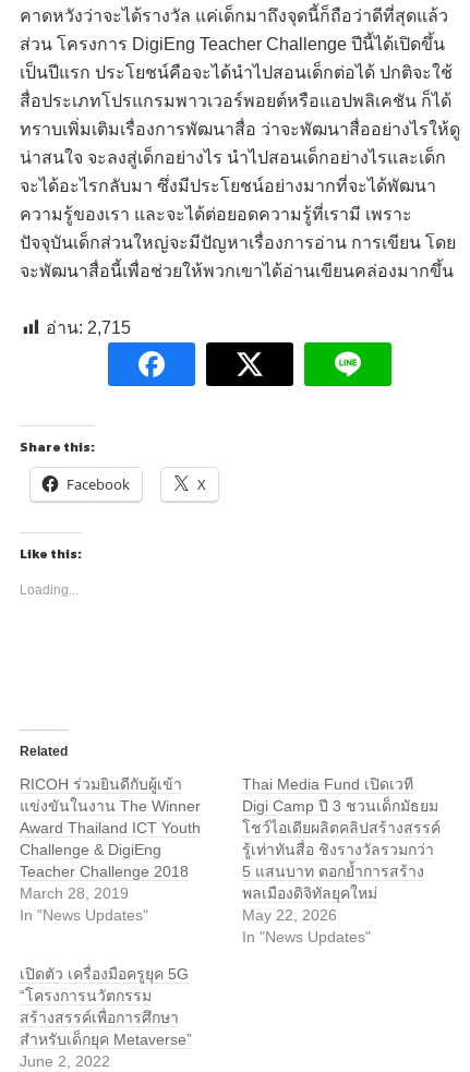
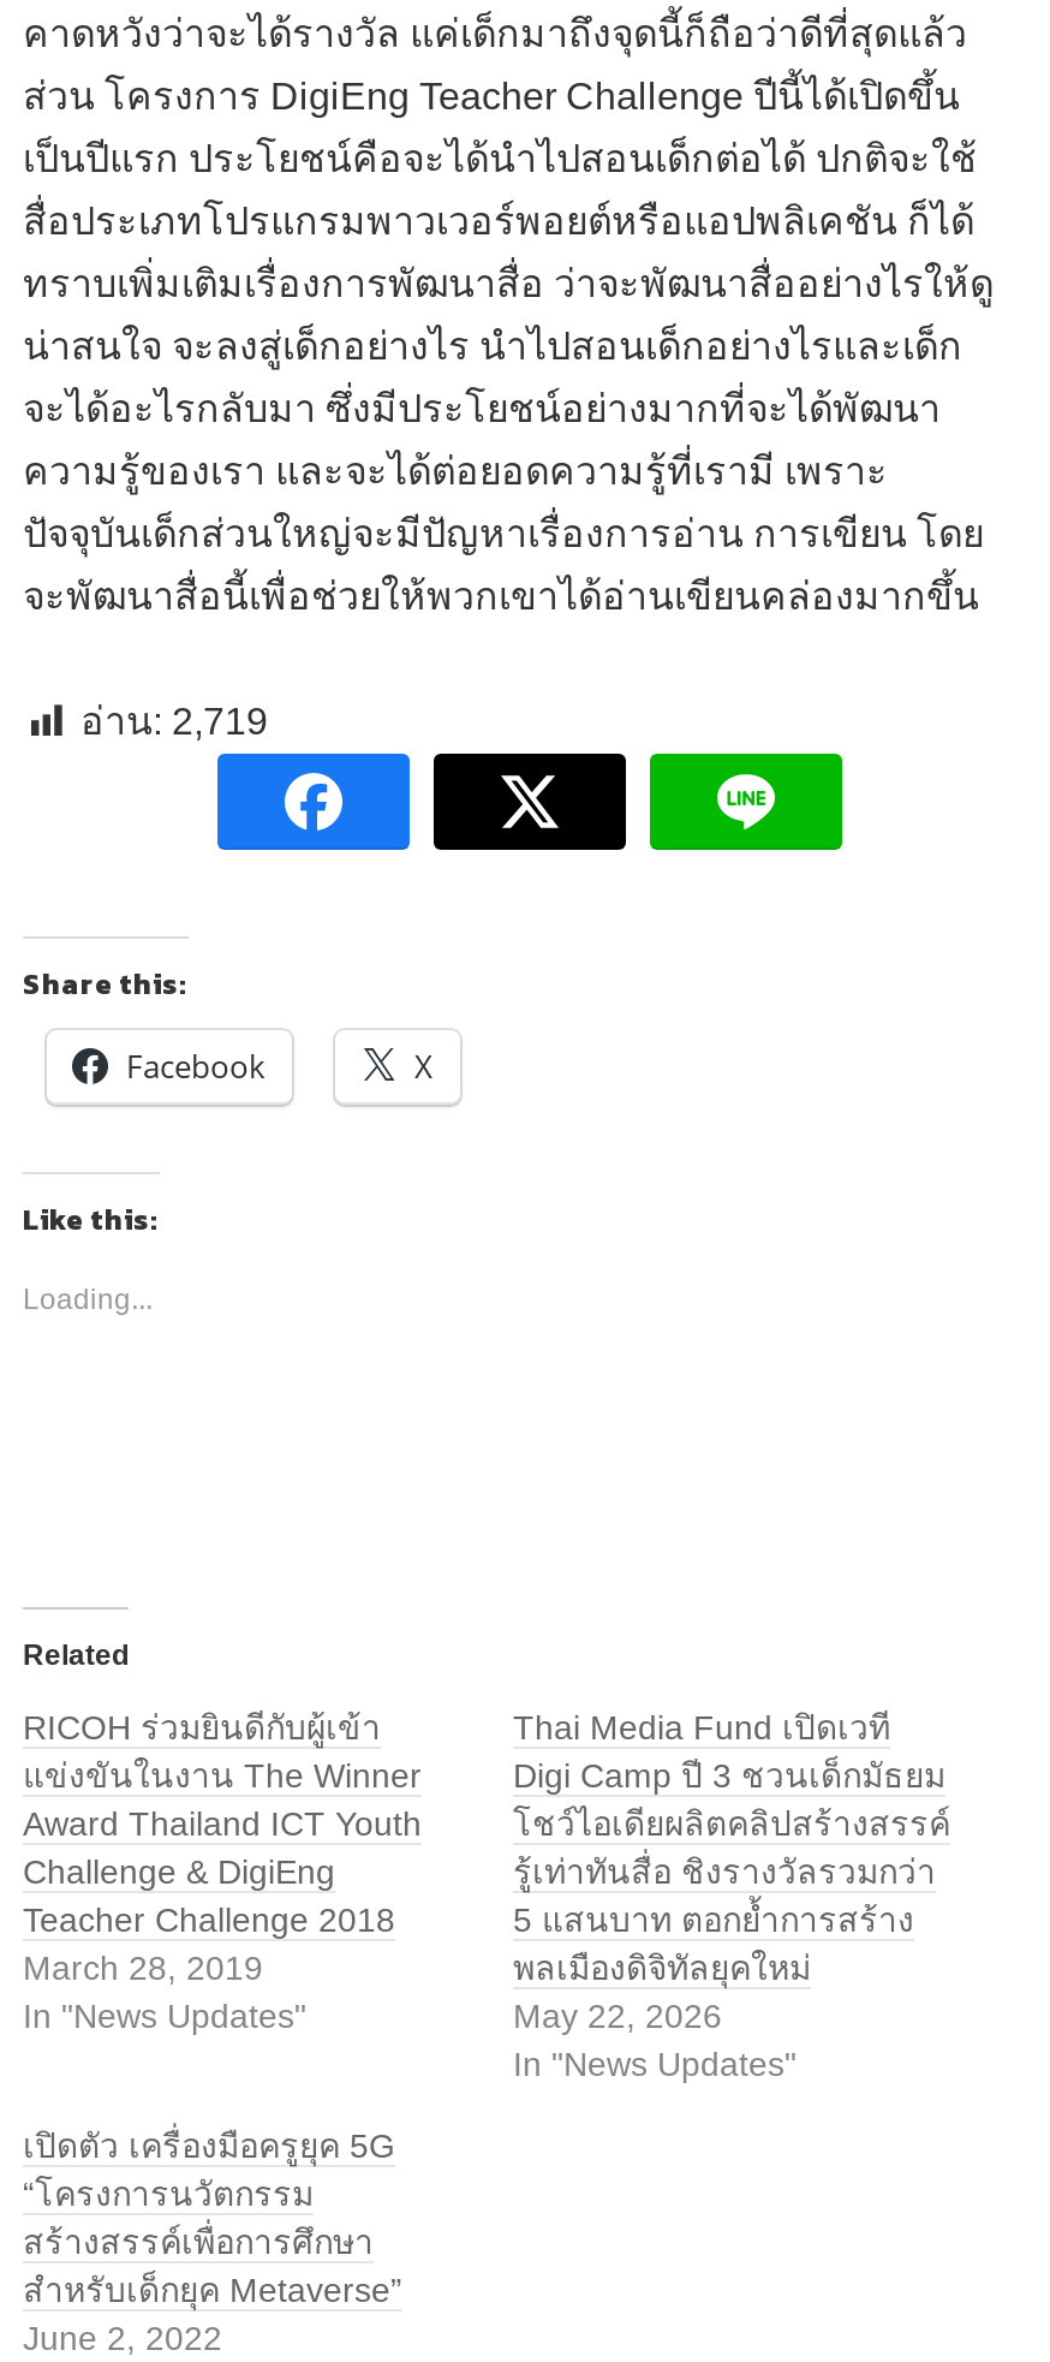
[46,318,131,337] อ่าน: 2,715 -> [80,701,268,742] อ่าน: 2,719

